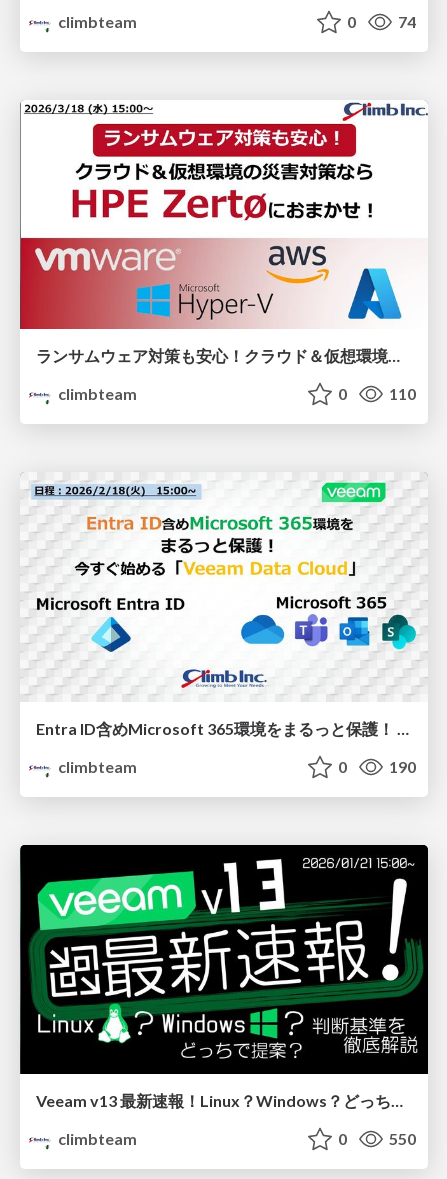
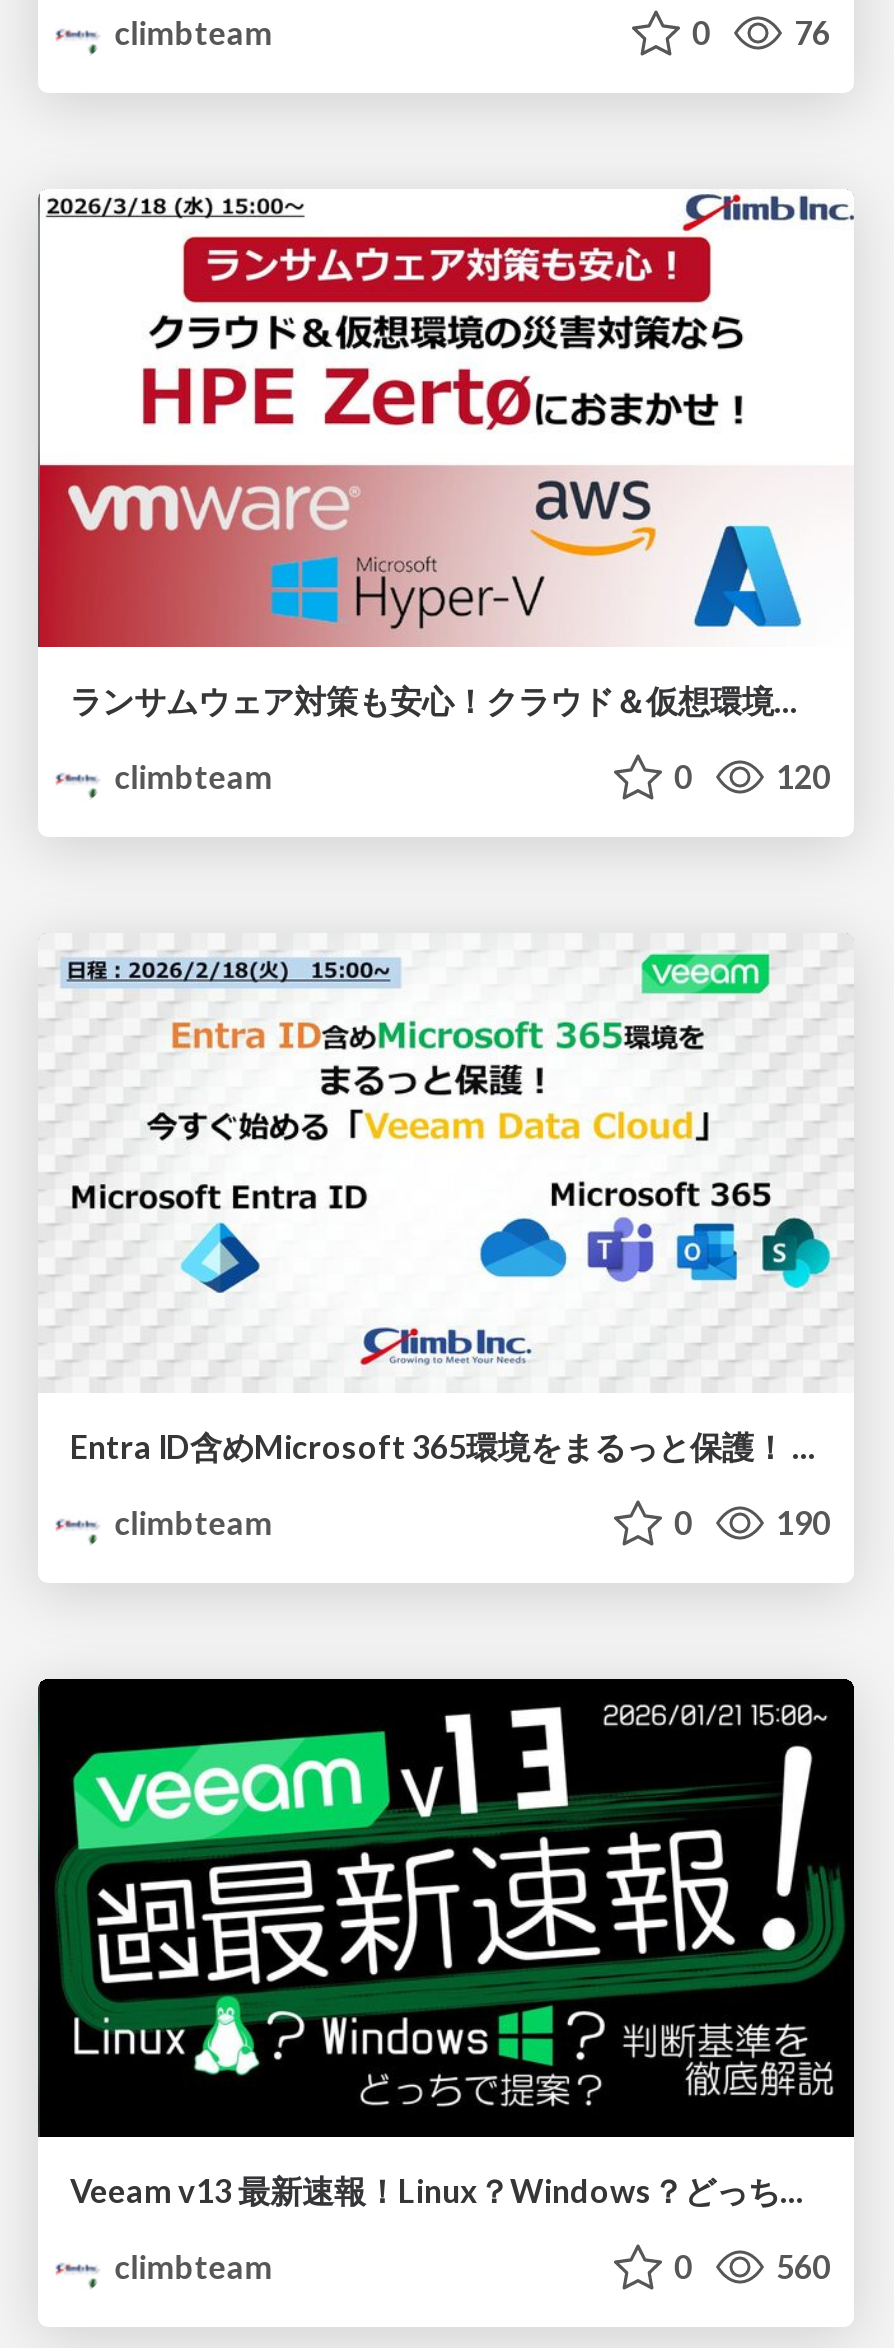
[395,12,416,31] 74 -> [788,13,830,51] 76
[386,384,416,403] 110 -> [770,757,830,795] 120
[386,1129,416,1148] 550 -> [770,2247,830,2285] 560

